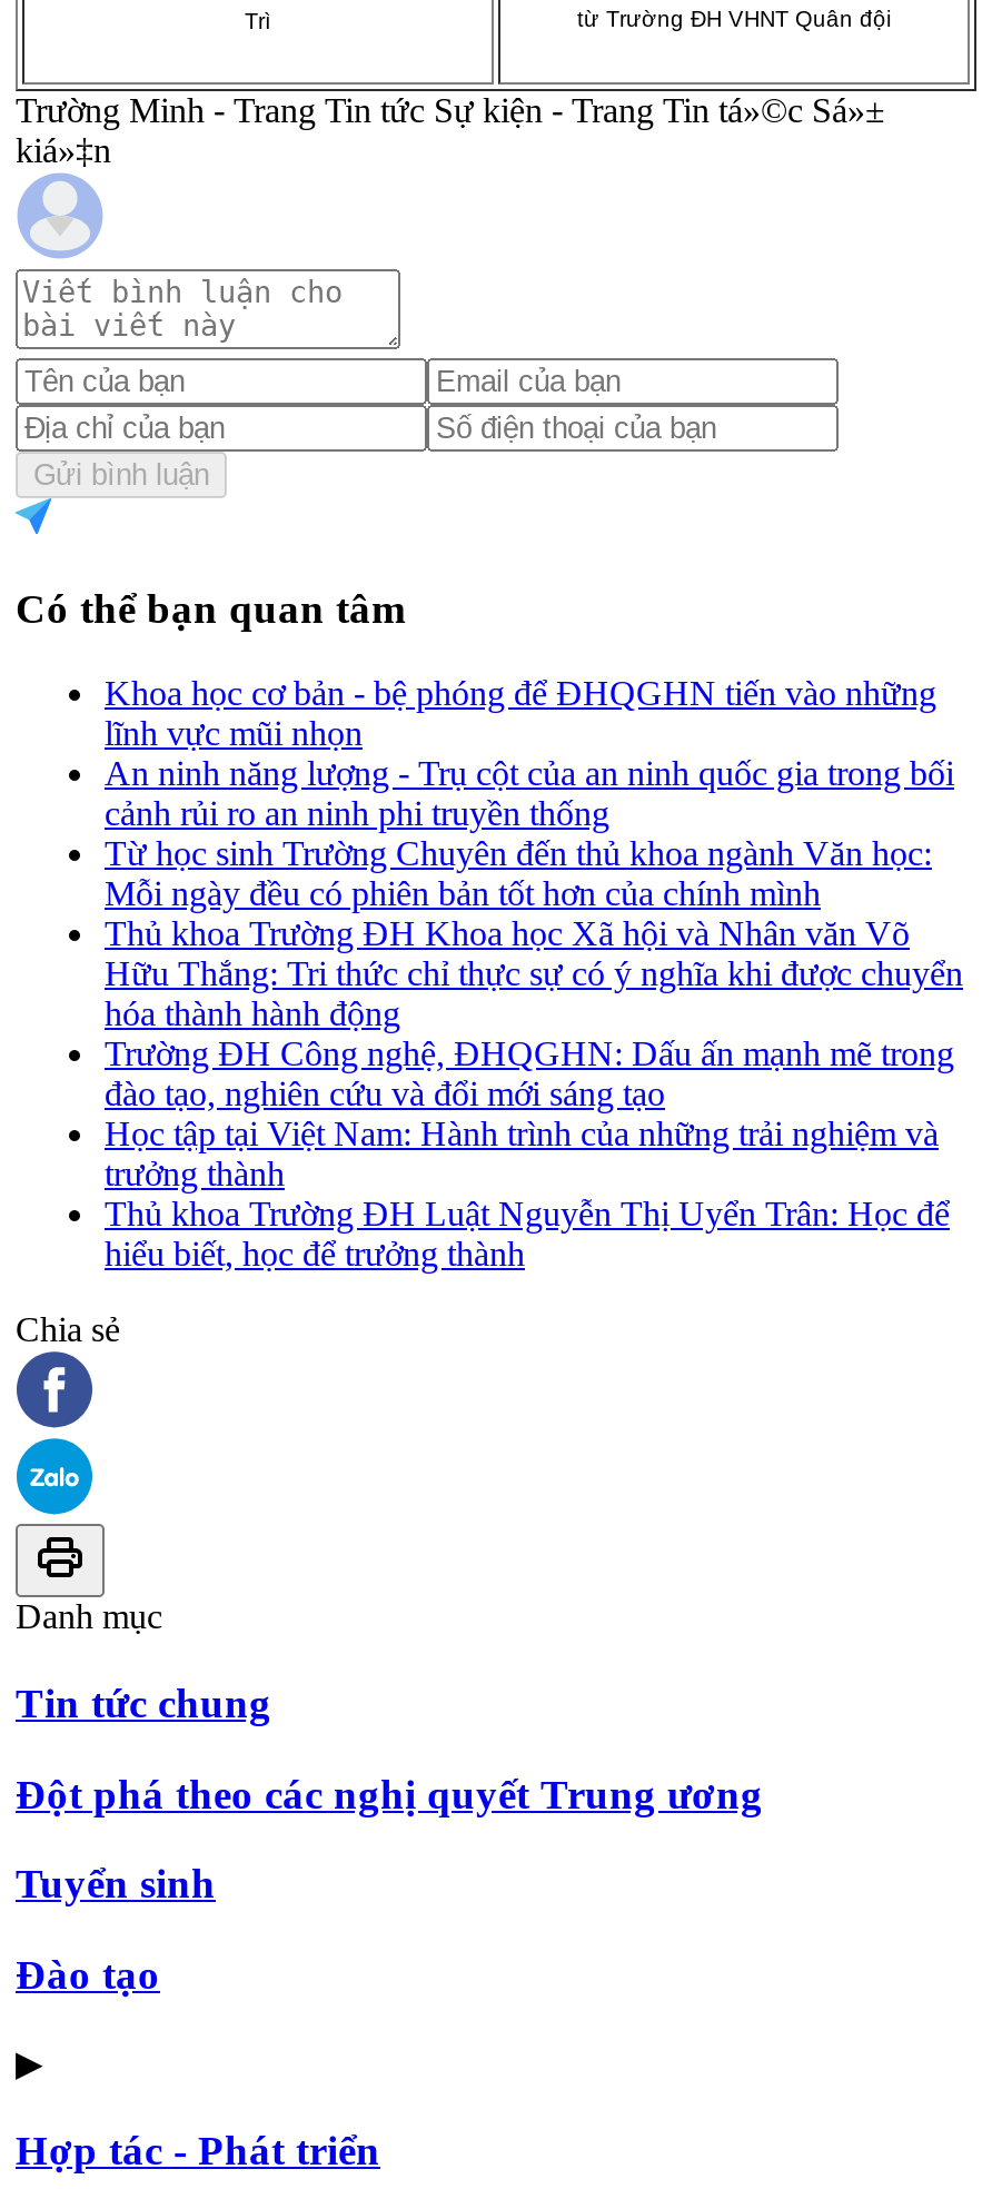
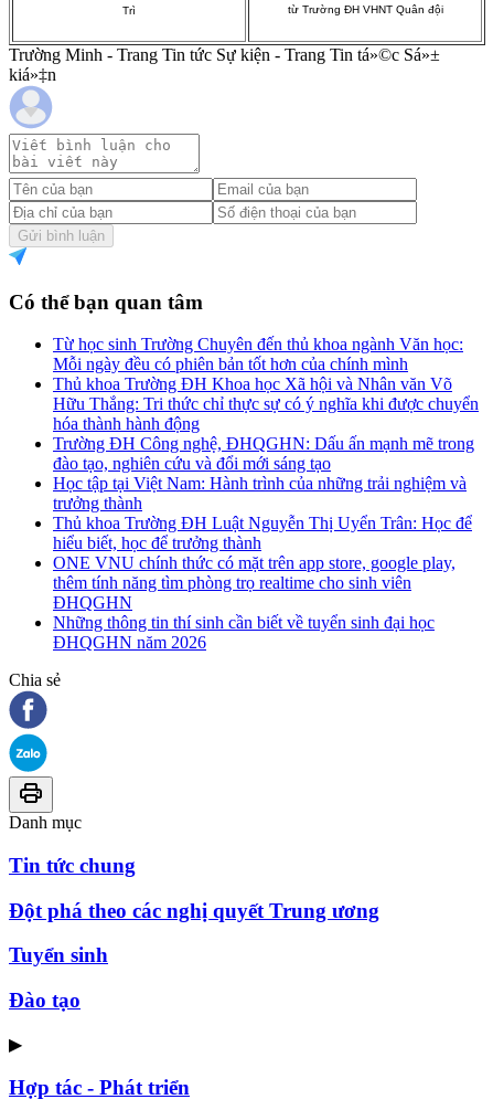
[105,674,954,832] Khoa học cơ bản - bệ phóng để ĐHQGHN tiến vào những | lĩnh vực mũi nhọn | An ninh năng lượng - Trụ cột của an ninh quốc gia trong bối | cảnh rủi ro an ninh phi truyền thống -> none
moved [105,835,963,1273] -> [53,335,479,552]: Từ học sinh Trường Chuyên đến thủ khoa ngành Văn học: | Mỗi ngày đều có phiên bản tốt hơn của chính mình | Thủ khoa Trường ĐH Khoa học Xã hội và Nhân văn Võ | ... | Thủ khoa Trường ĐH Luật Nguyễn Thị Uyển Trân: Học để | hiểu biết, học để trưởng thành
none -> [53,554,456,652] ONE VNU chính thức có mặt trên app store, google play, | thêm tính năng tìm phòng trọ realtime cho sinh viên | ĐHQGHN | Những thông tin thí sinh cần biết về tuyển sinh đại học | ĐHQGHN năm 2026

